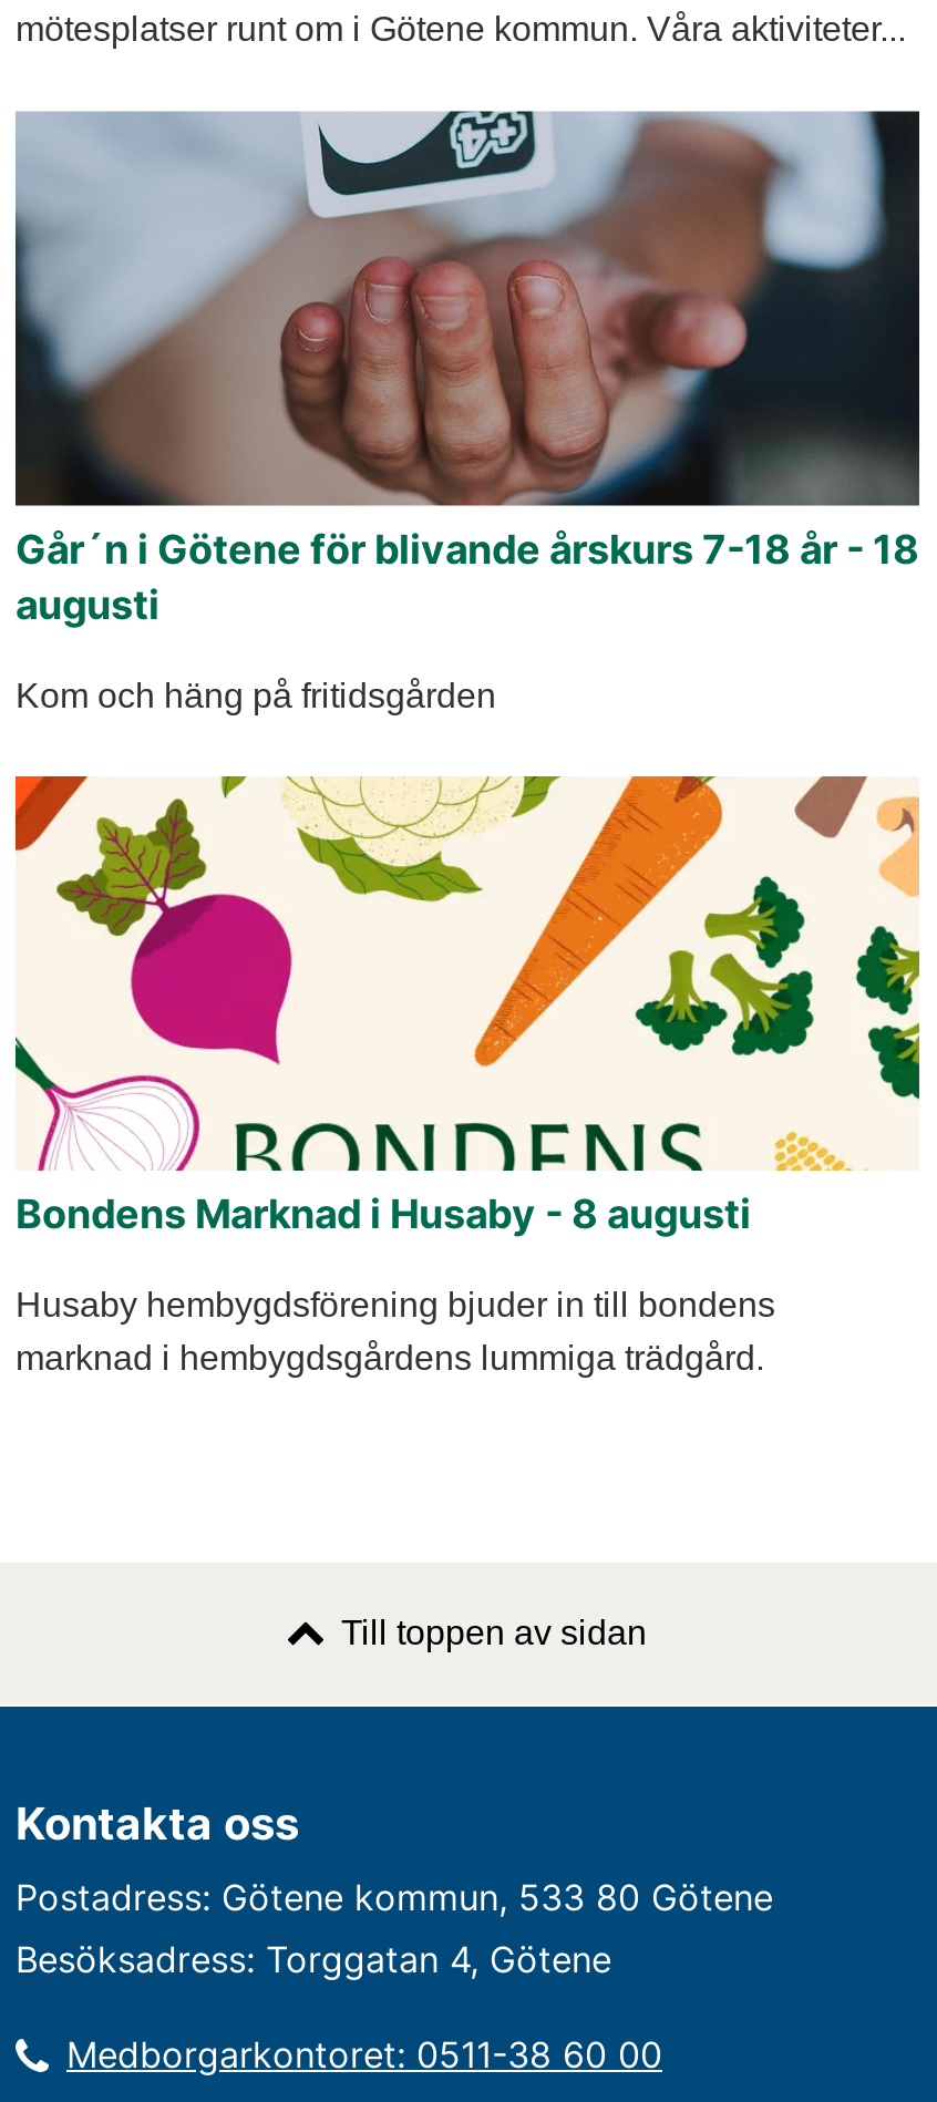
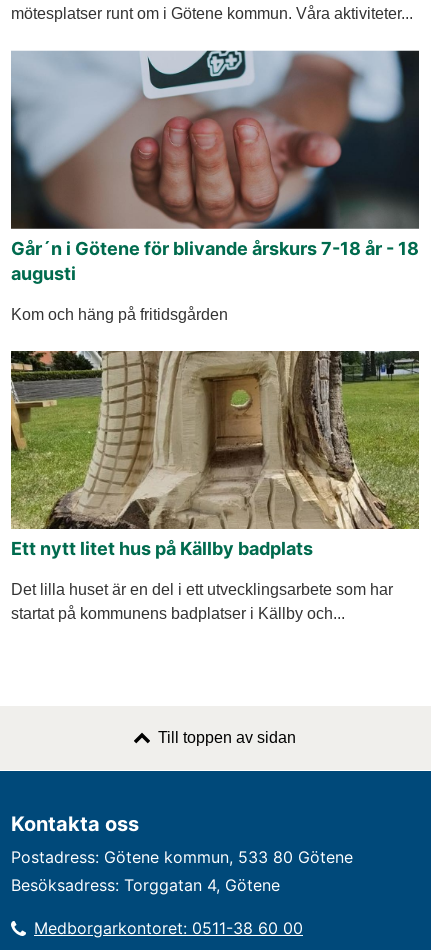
[13,774,921,1238] [image] | Bondens Marknad i Husaby - 8 augusti -> [10,350,420,559] [image] | Ett nytt litet hus på Källby badplats
[16,1286,775,1377] Husaby hembygdsförening bjuder in till bondens | marknad i hembygdsgårdens lummiga trädgård. -> [11,581,393,622] Det lilla huset är en del i ett utvecklingsarbete som har | startat på kommunens badplatser i Källby och...

